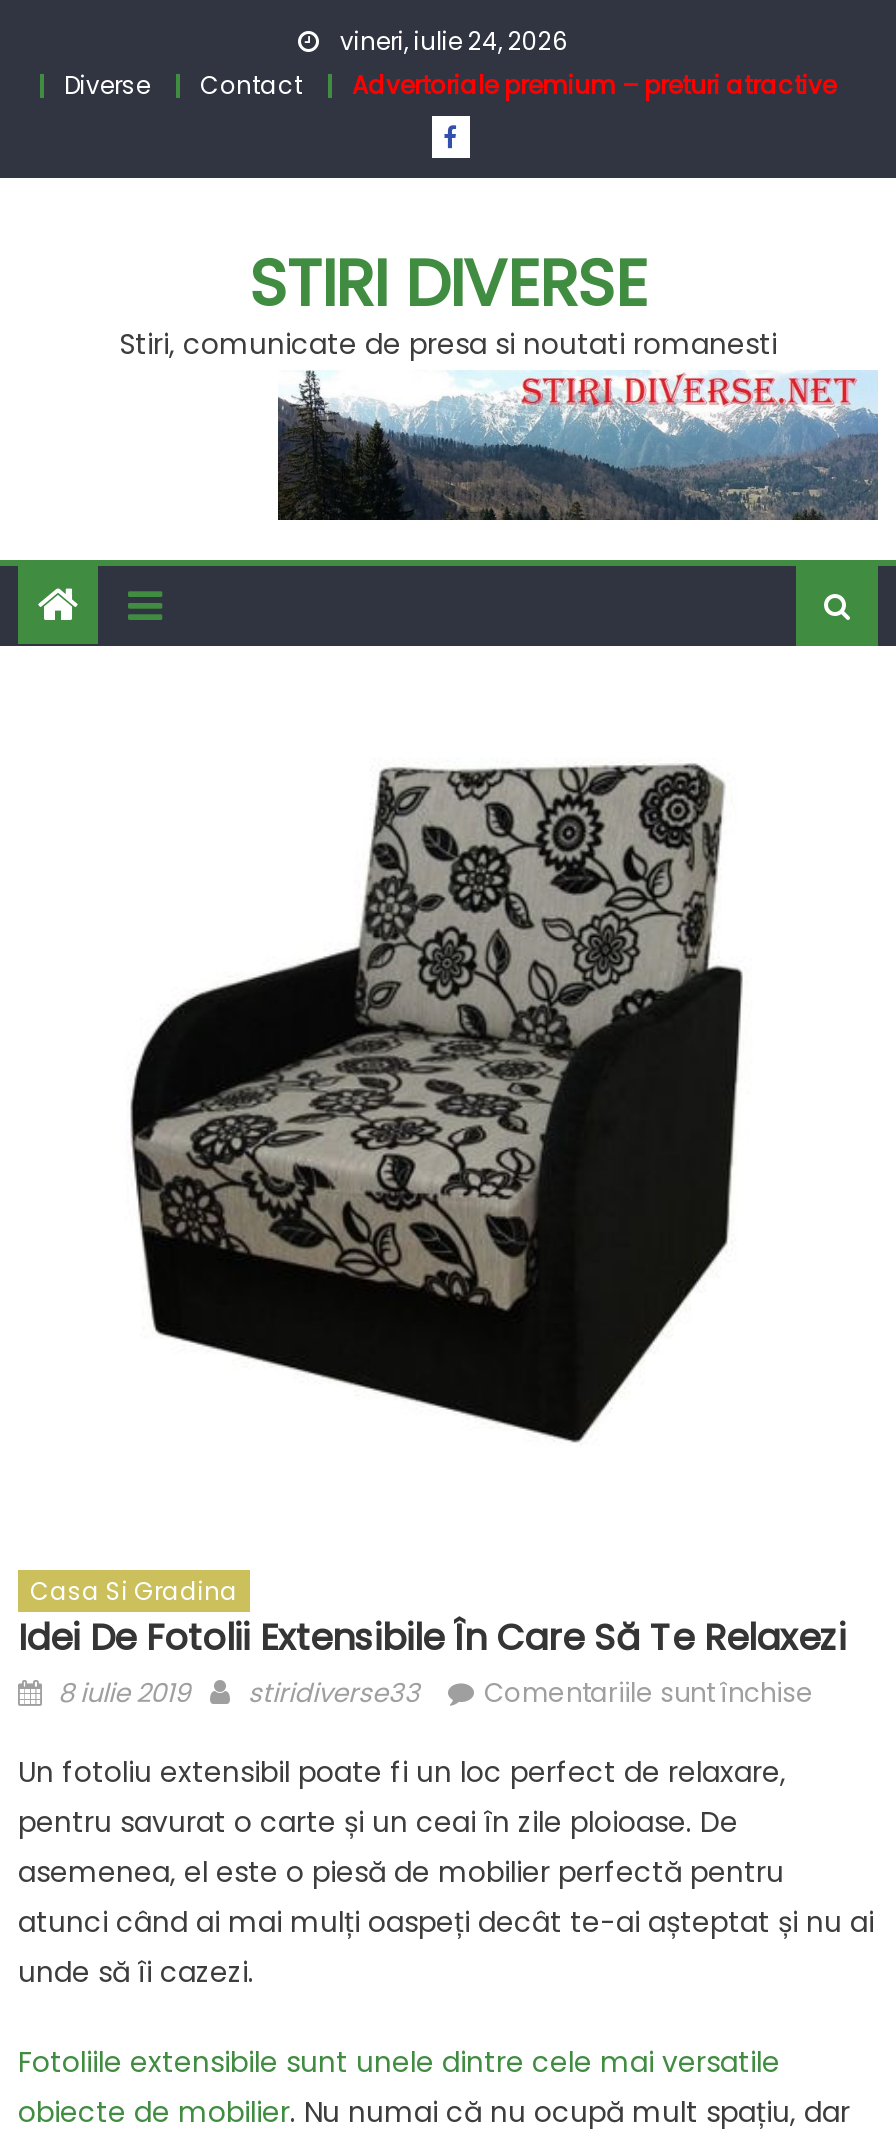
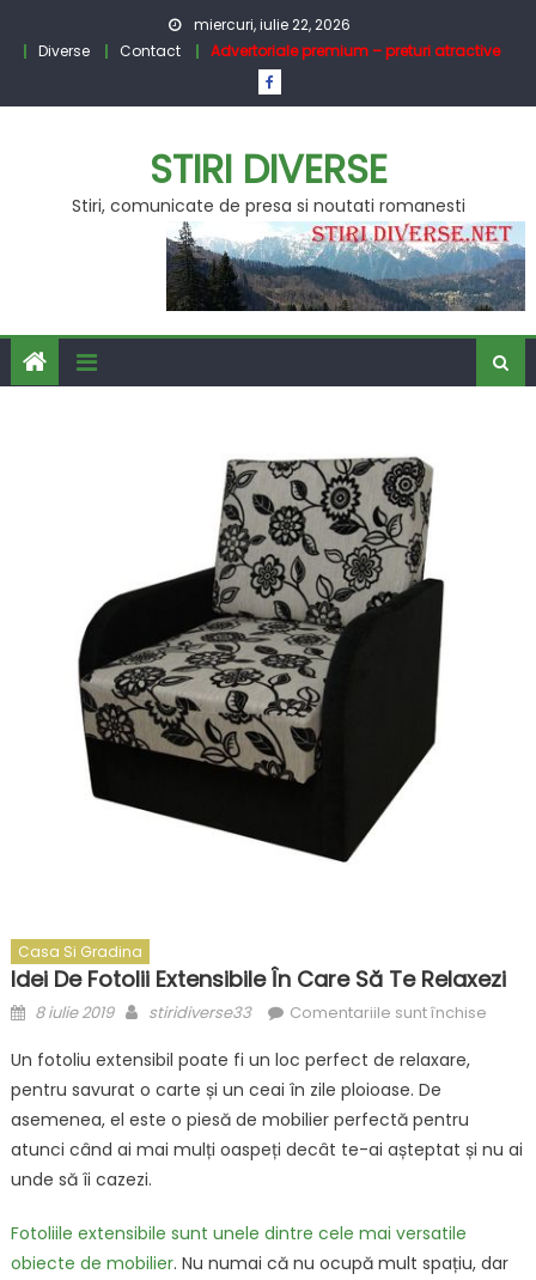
[334,24,568,58] vineri, iulie 24, 2026 -> [190,14,350,35] miercuri, iulie 22, 2026

